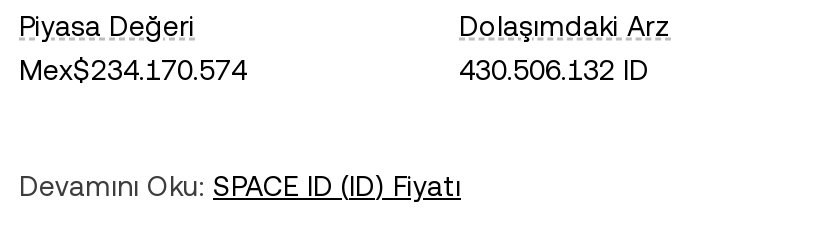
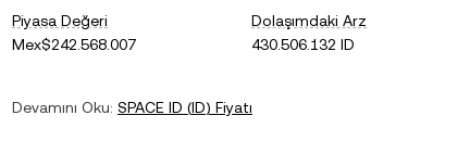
[19,54,247,86] Mex$234.170.574 -> [12,36,136,53] Mex$242.568.007

